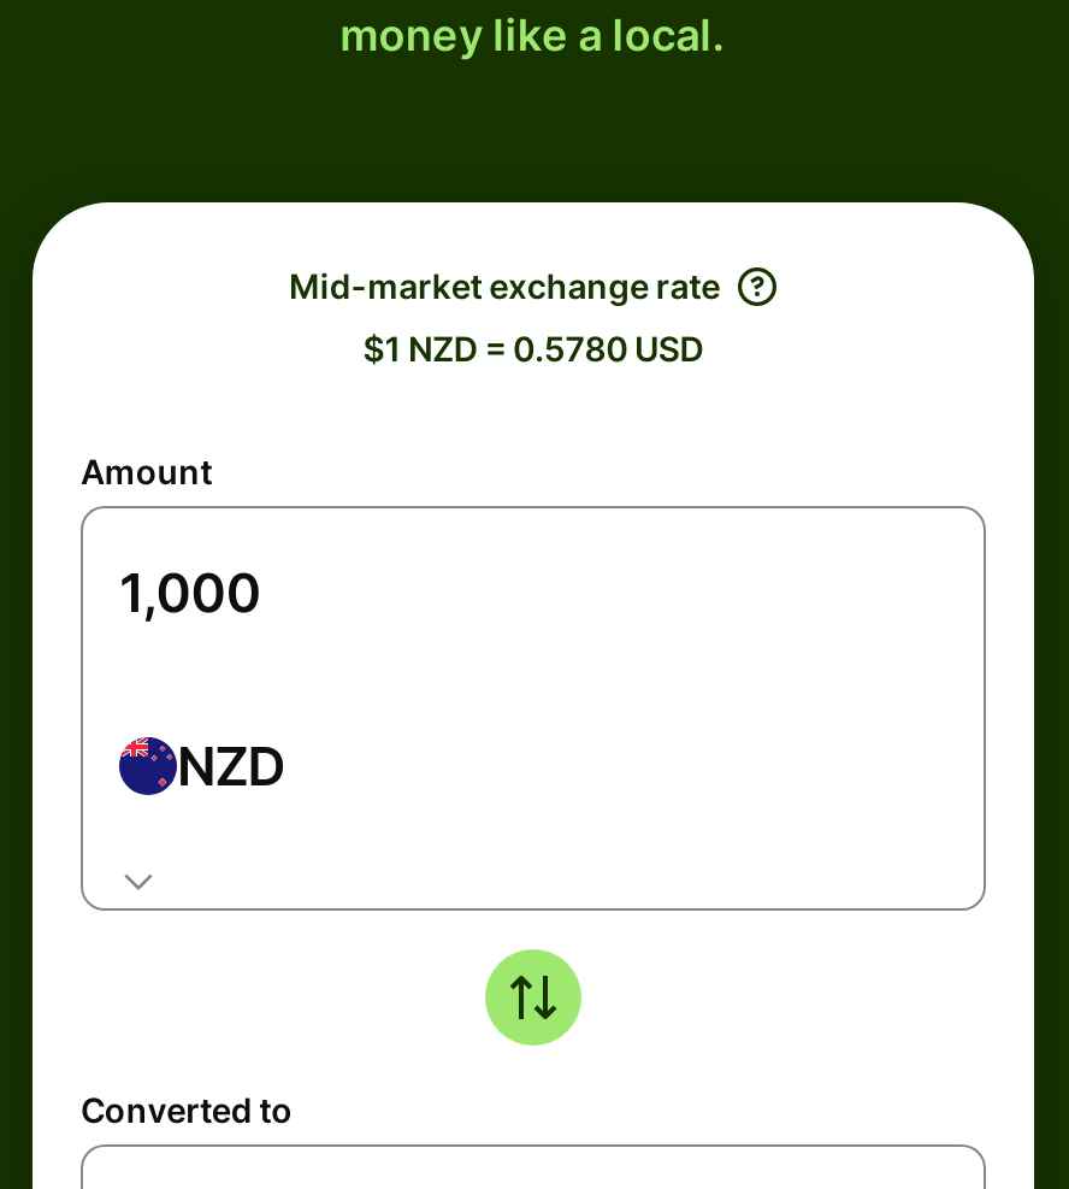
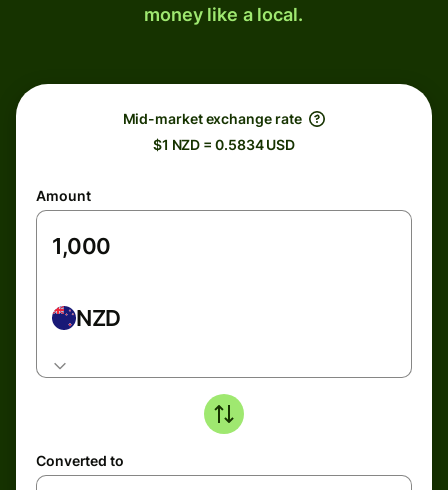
[363,328,704,369] $1 NZD = 0.5780 USD -> [153,136,295,153] $1 NZD = 0.5834 USD

